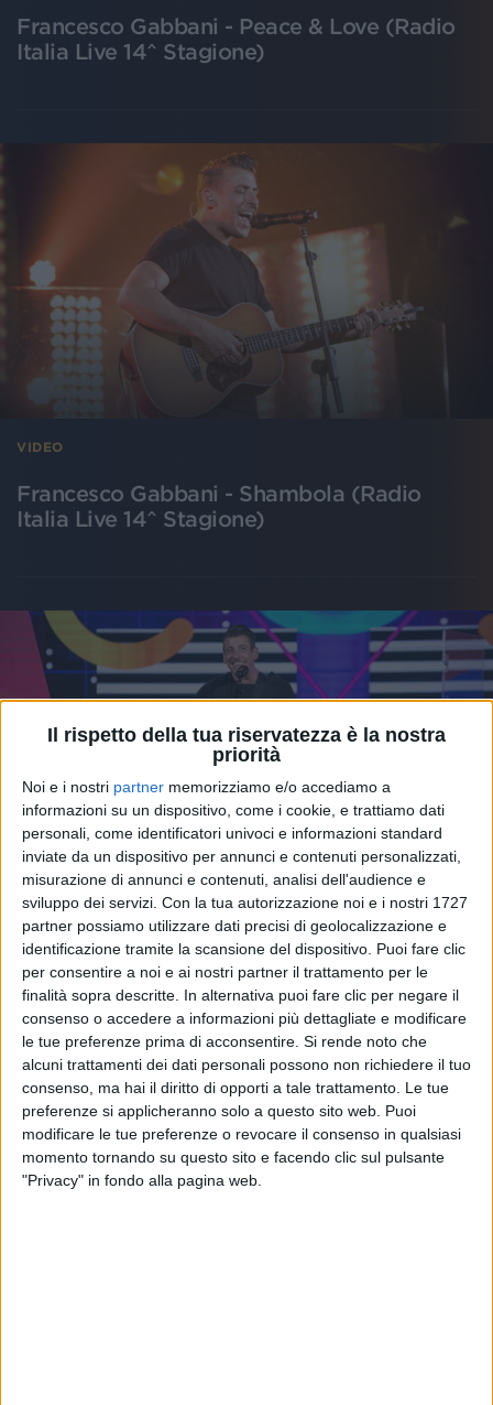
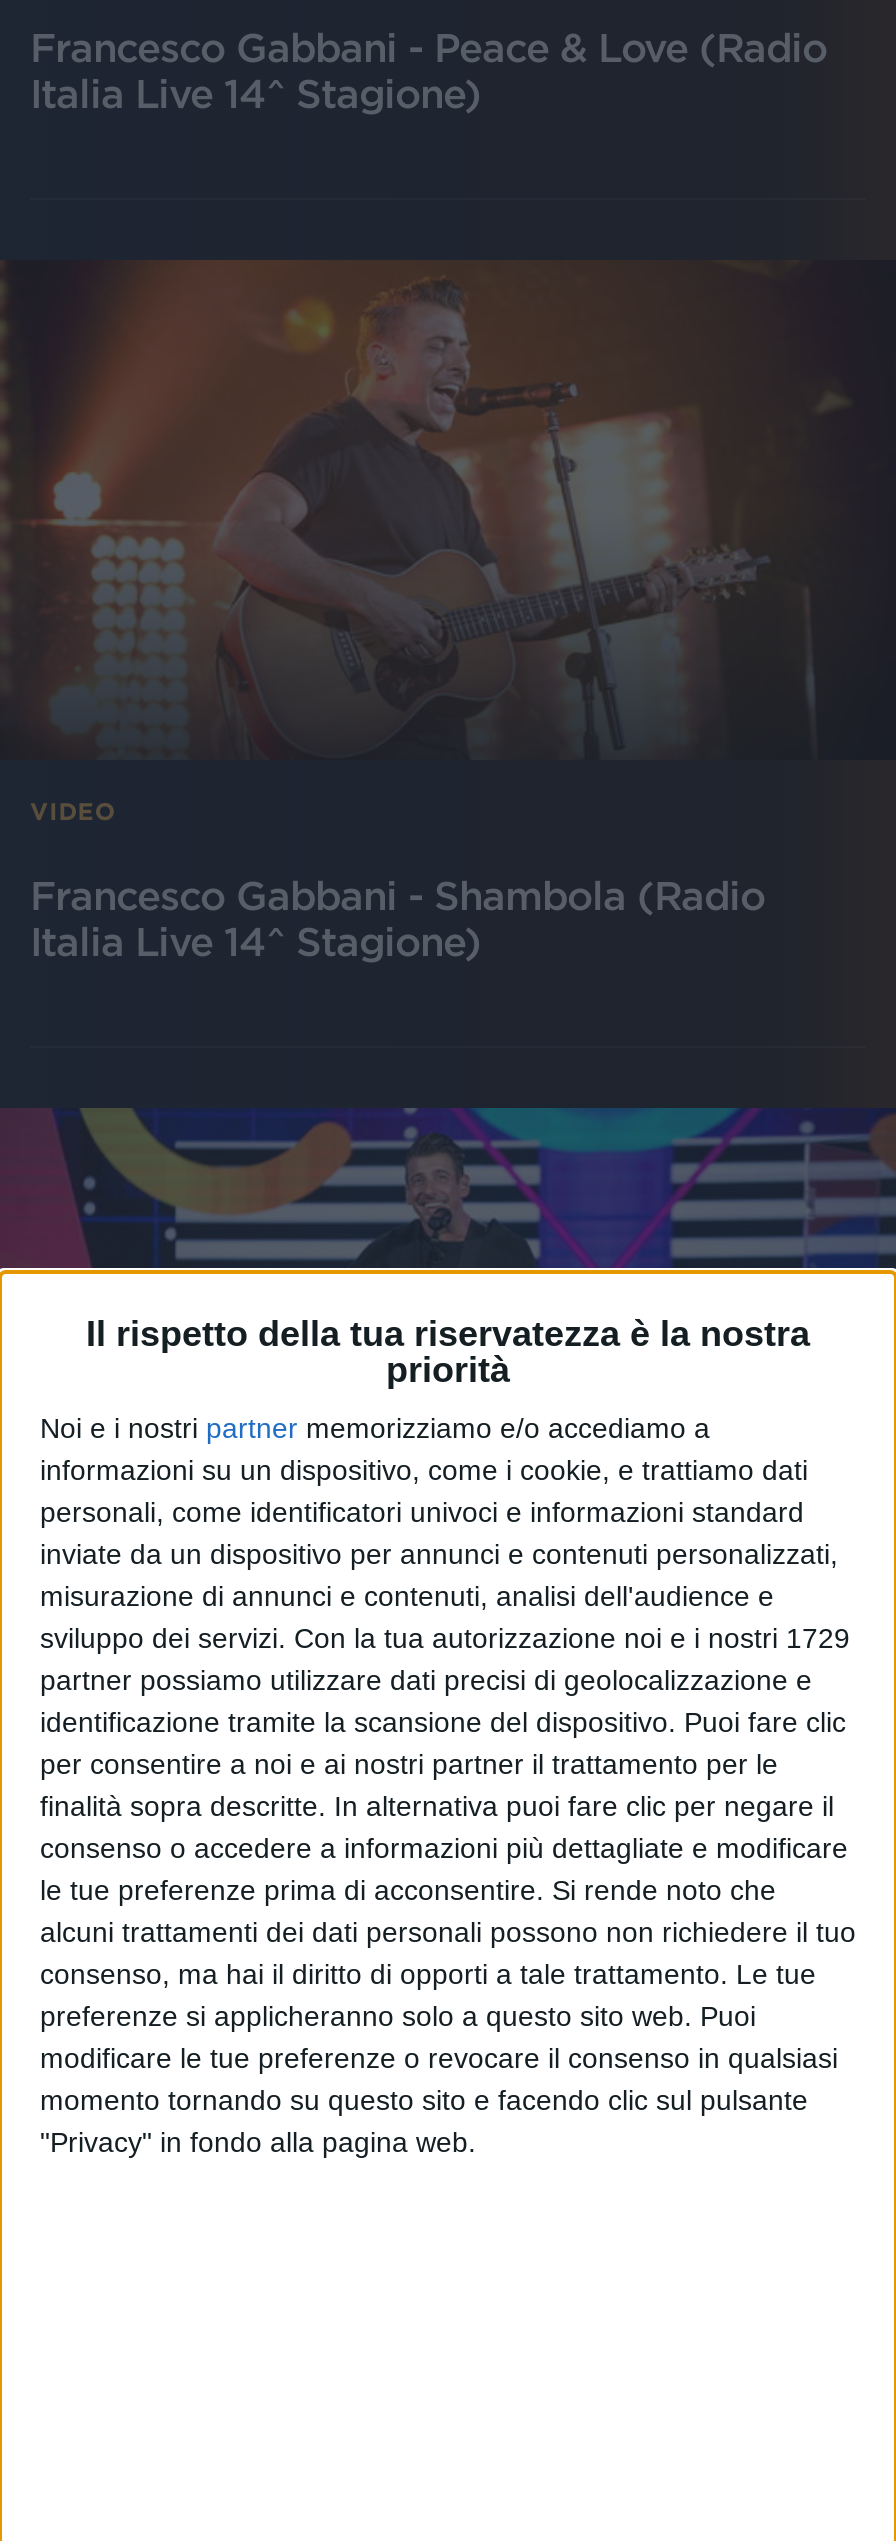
[22,894,468,912] sviluppo dei servizi. Con la tua autorizzazione noi e i nostri 1727 -> [40,1623,850,1655] sviluppo dei servizi. Con la tua autorizzazione noi e i nostri 1729

